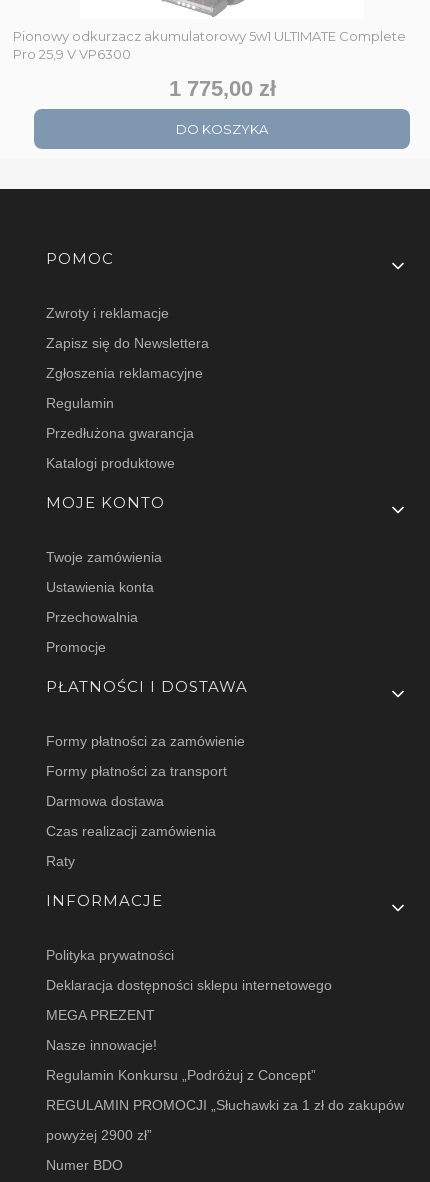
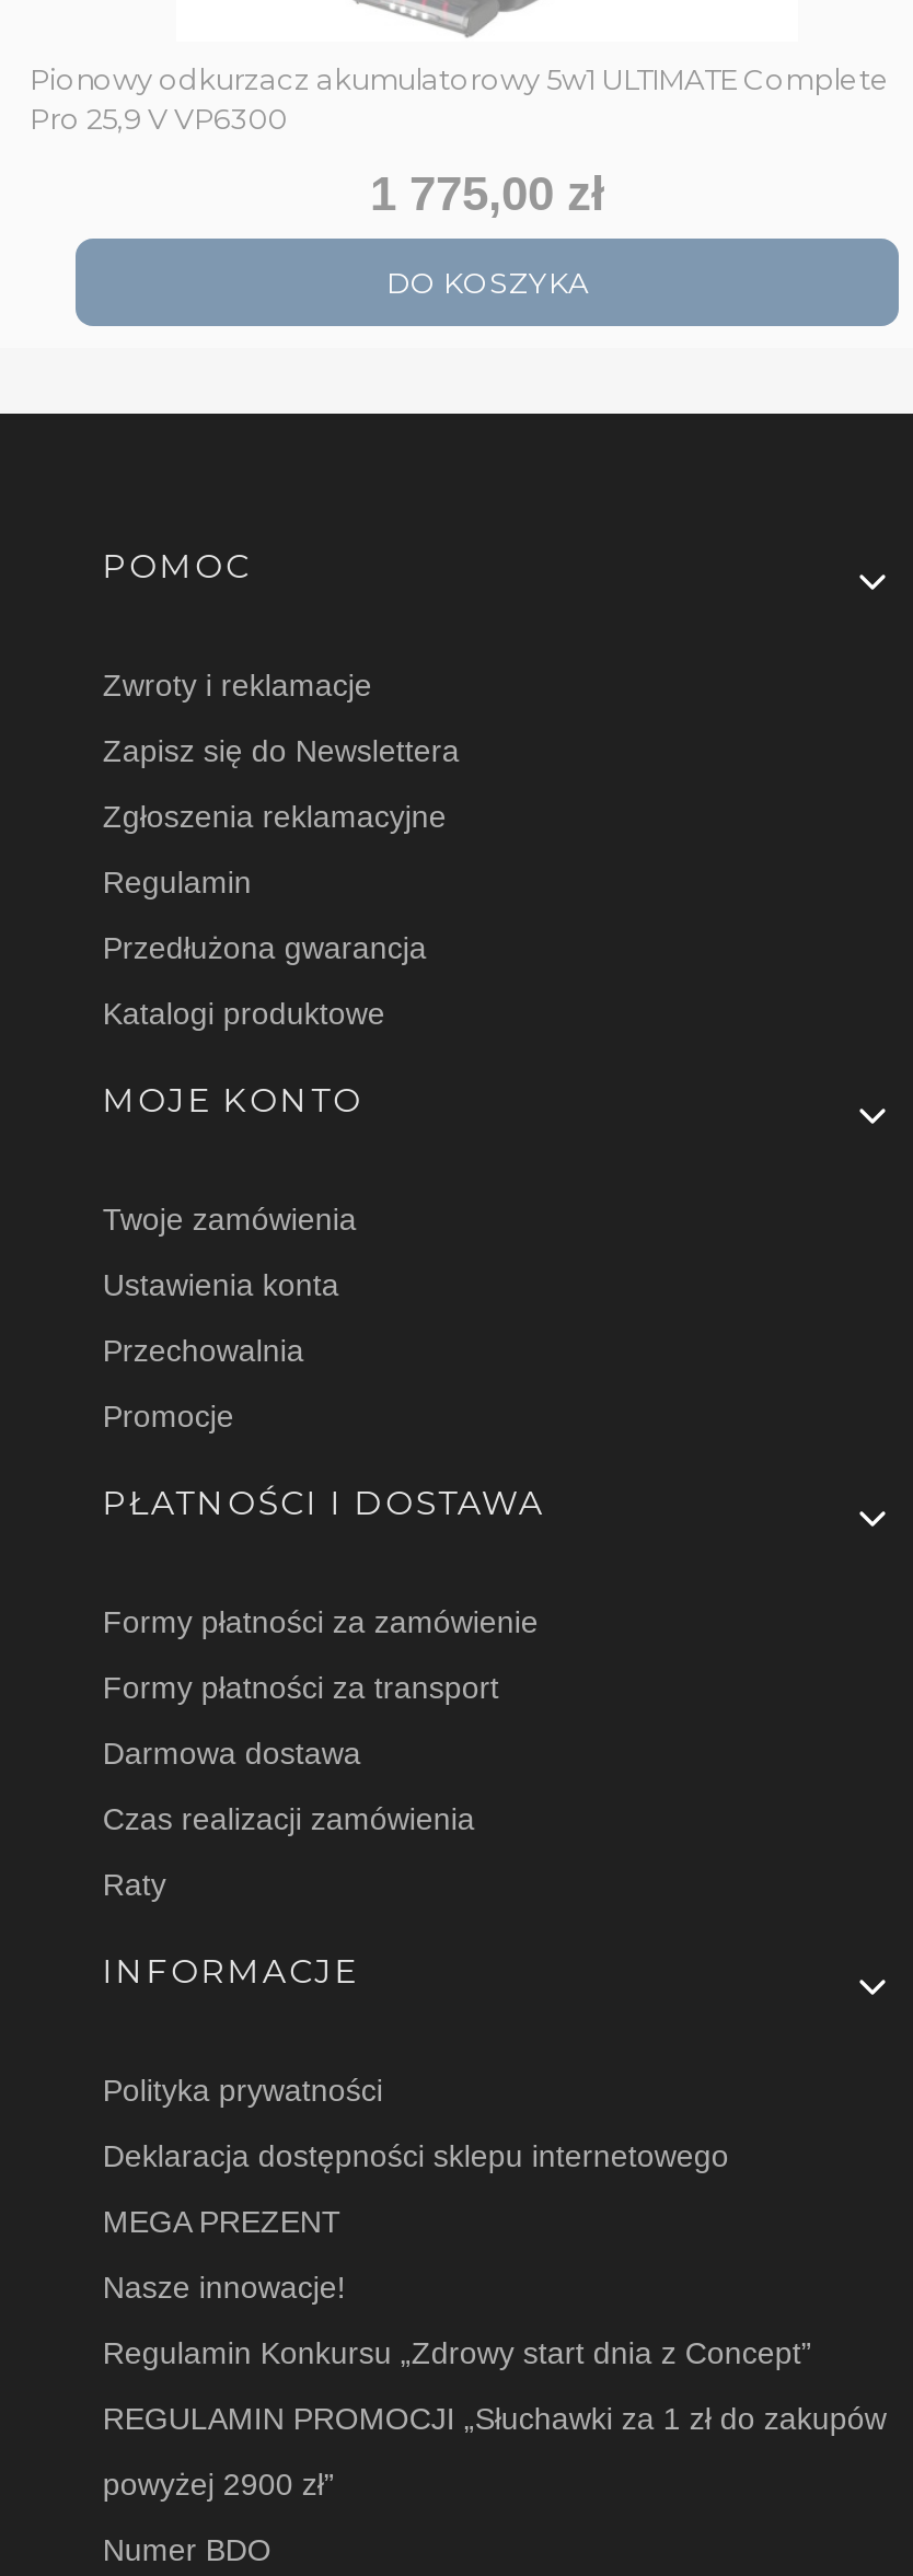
[46,1067,316,1083] Regulamin Konkursu „Podróżuj z Concept” -> [103,2335,812,2370] Regulamin Konkursu „Zdrowy start dnia z Concept”

